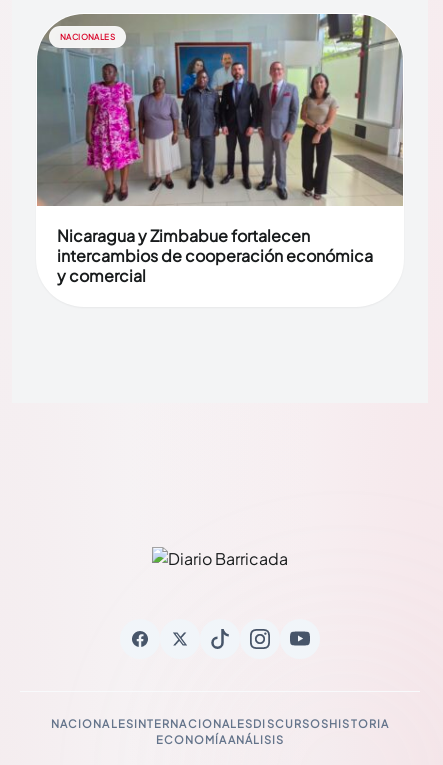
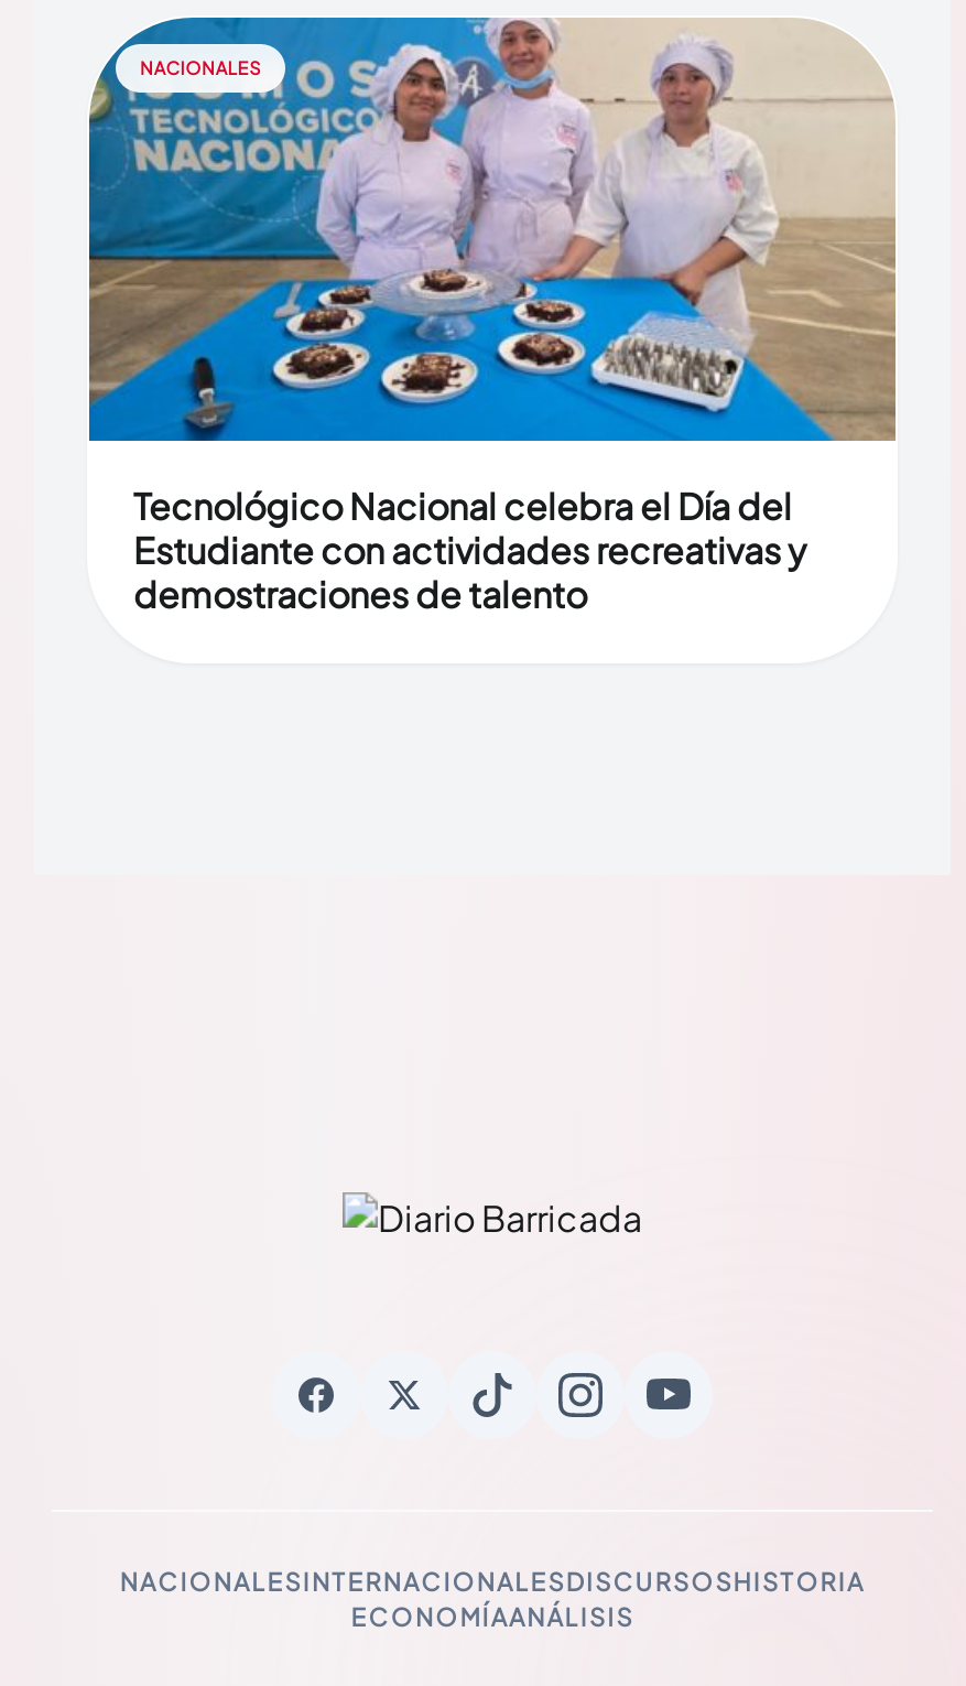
[36,13,403,286] [image] | Nicaragua y Zimbabue fortalecen | intercambios de cooperación económica | y comercial -> [87,15,896,617] [image] | Tecnológico Nacional celebra el Día del | Estudiante con actividades recreativas y | demostraciones de talento

